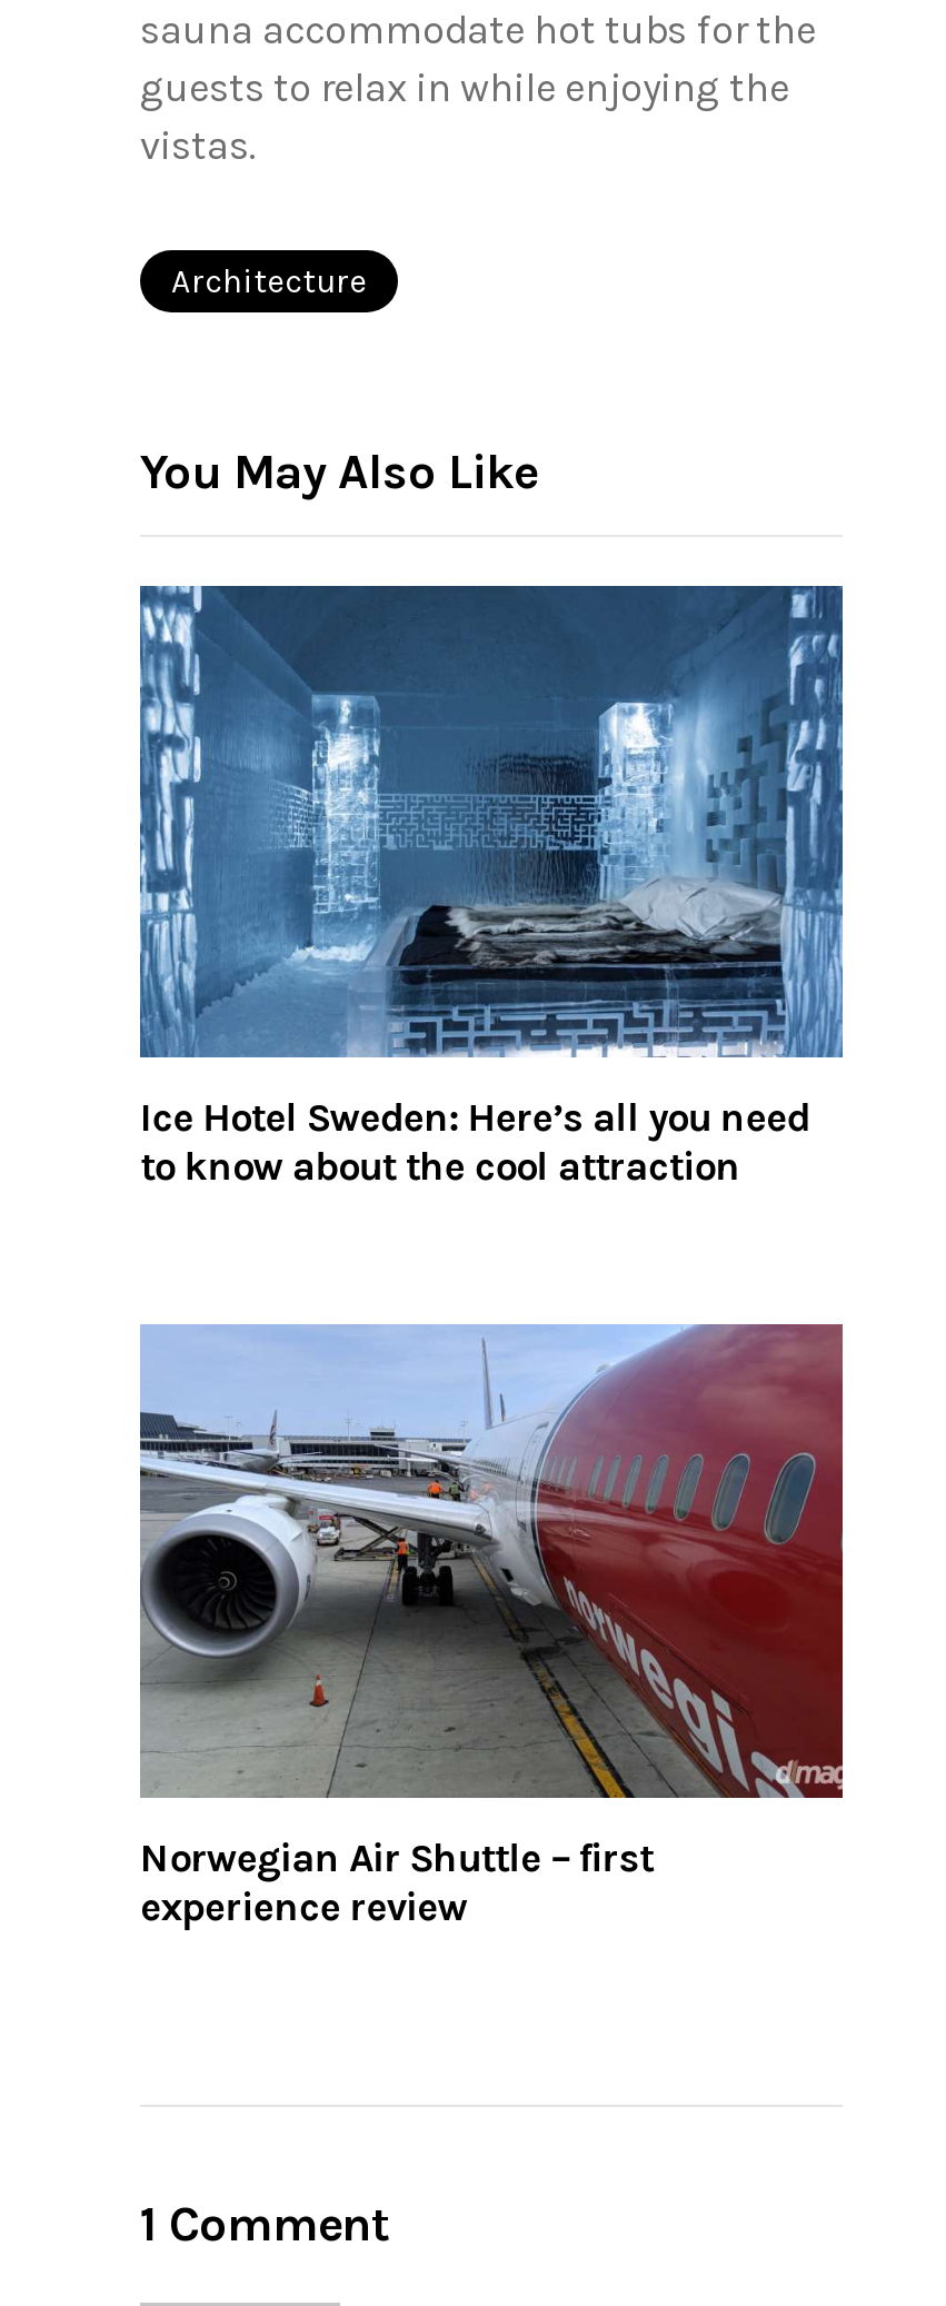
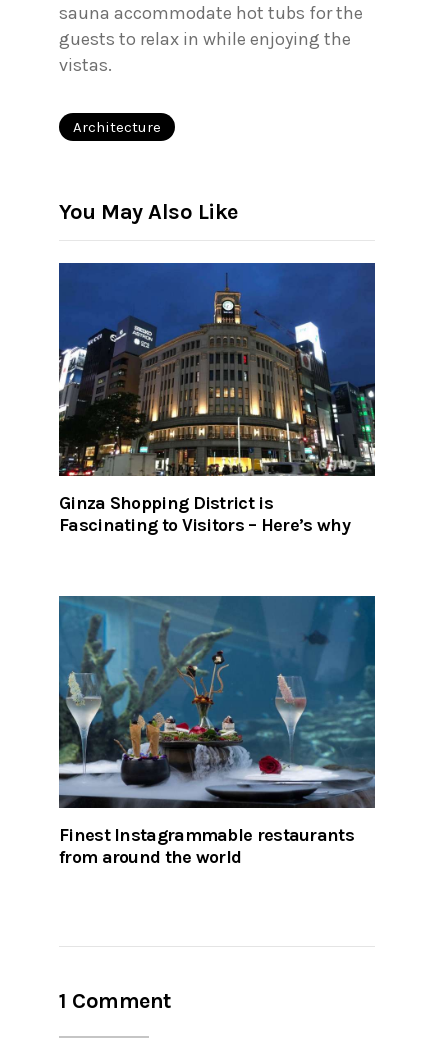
[138,585,845,1191] [image] | Ice Hotel Sweden: Here’s all you need | to know about the cool attraction -> [58,262,376,536] [image] | Ginza Shopping District is | Fascinating to Visitors – Here’s why
[140,1323,845,1931] [image] | Norwegian Air Shuttle – first | experience review -> [59,595,376,868] [image] | Finest Instagrammable restaurants | from around the world

